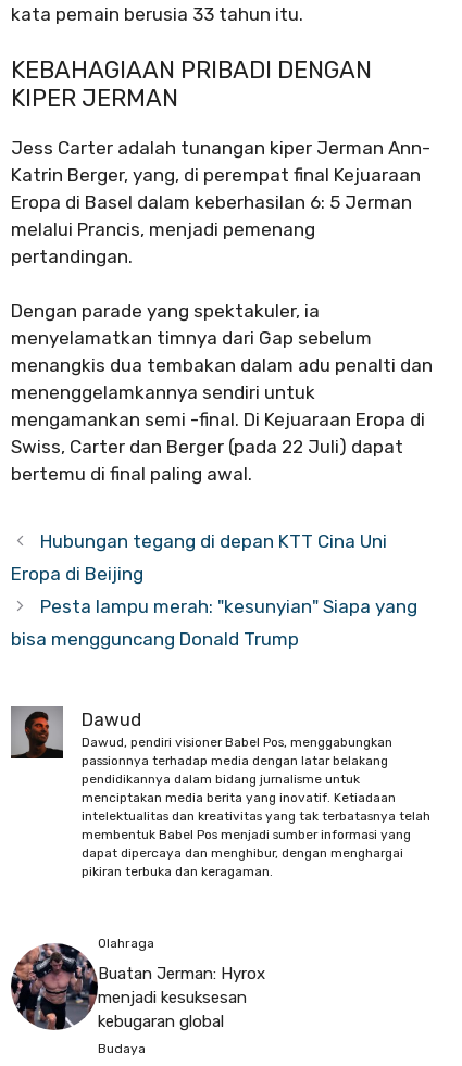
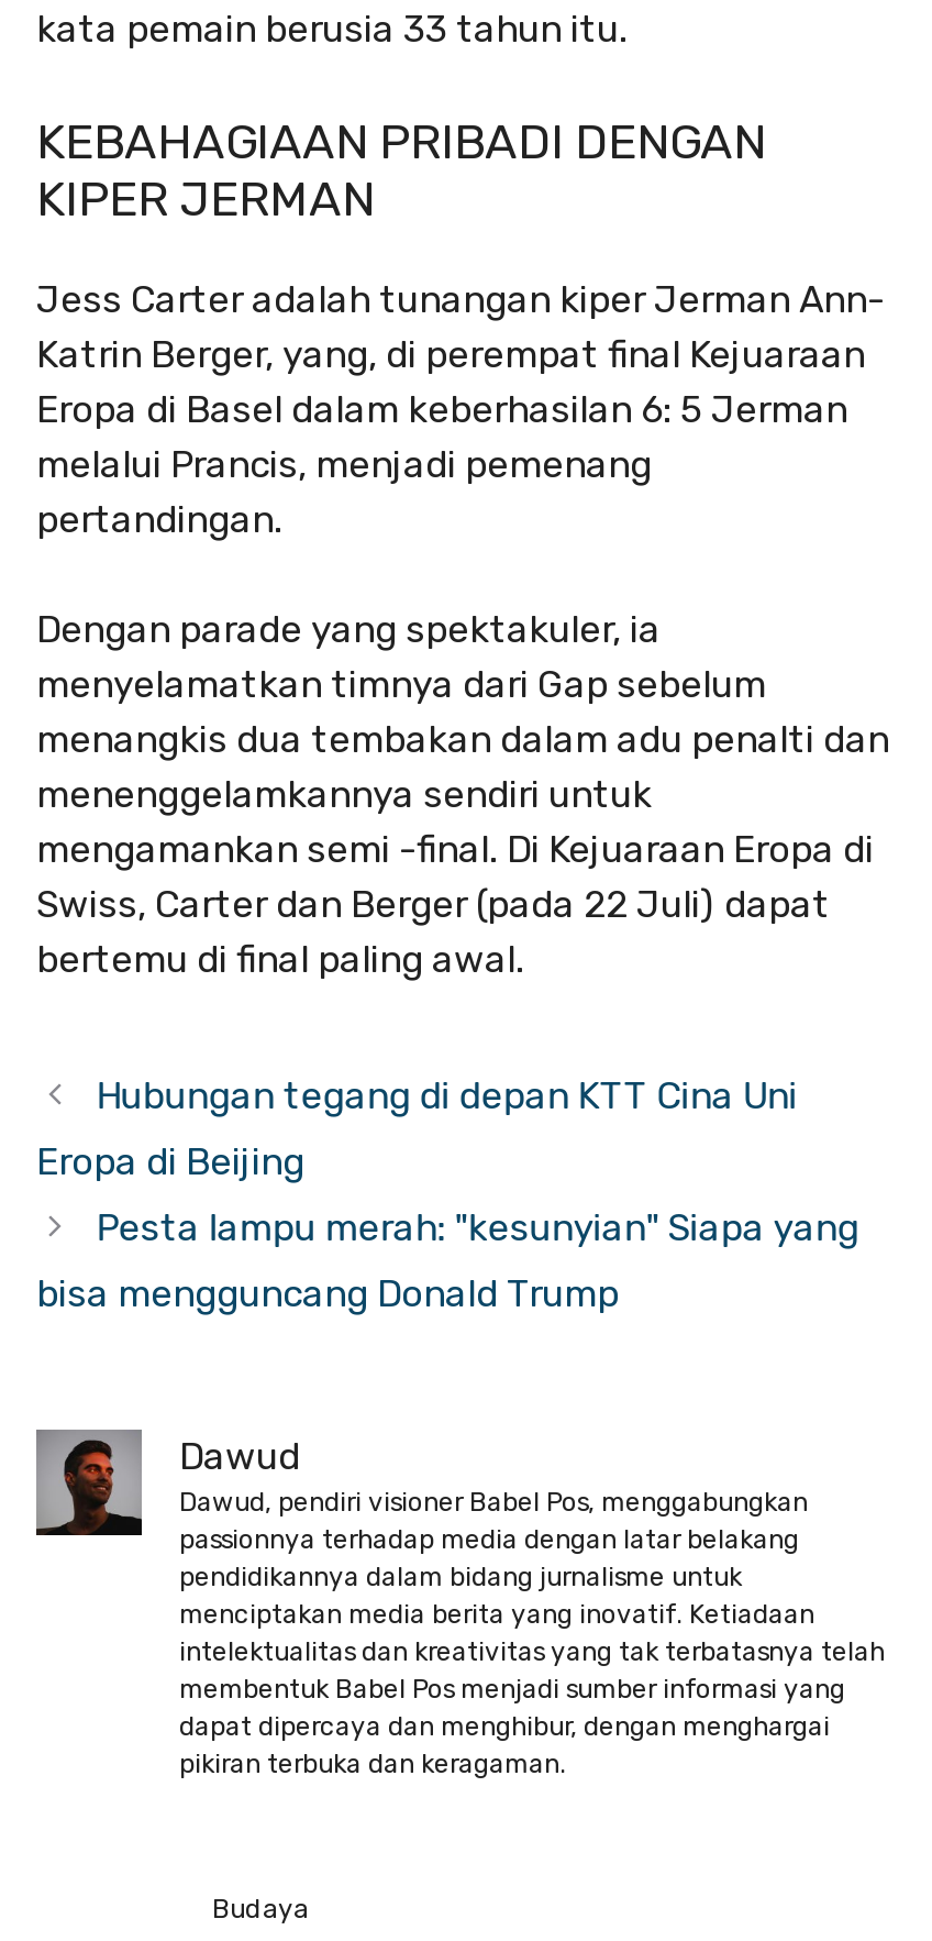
[10,936,265,1032] [image] | Olahraga | Buatan Jerman: Hyrox | menjadi kesuksesan | kebugaran global -> none

